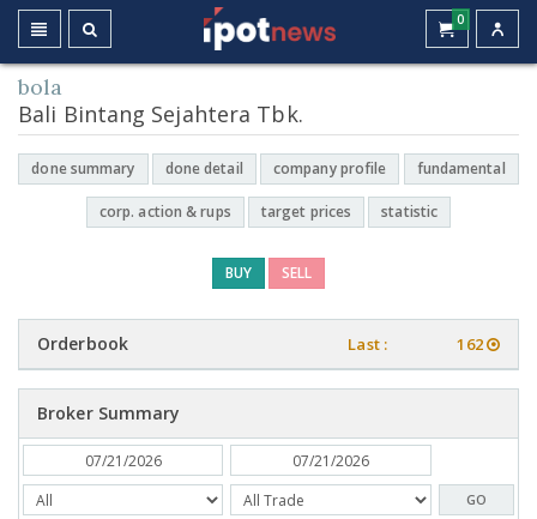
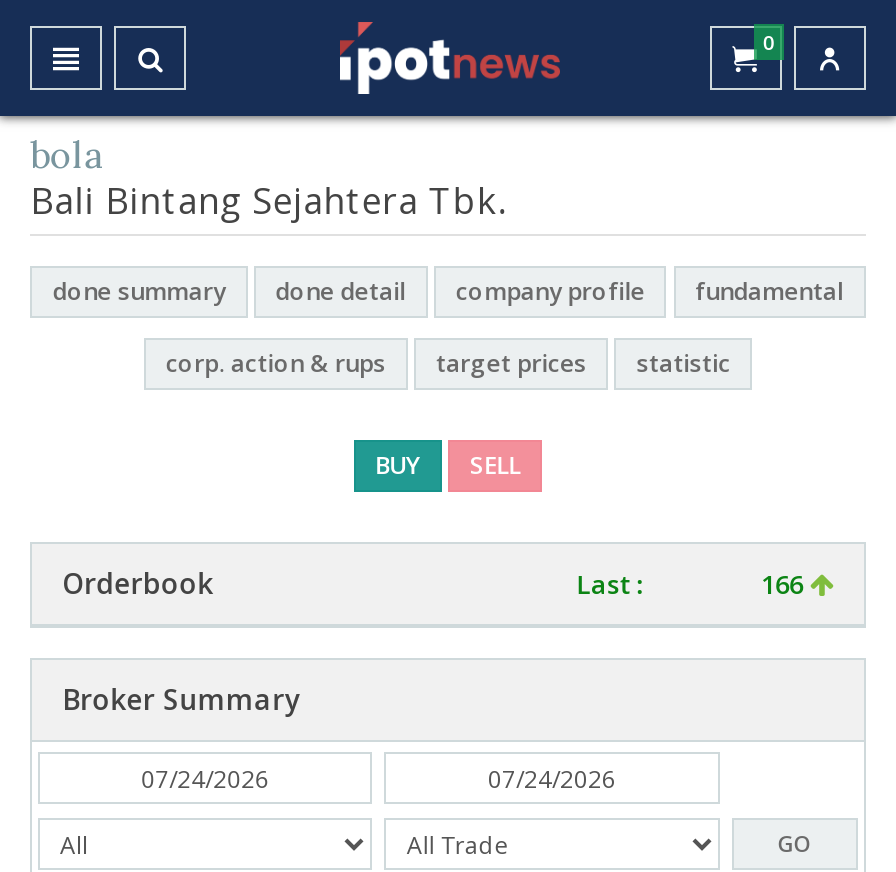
[457,333,487,355] 162 -> [761,566,810,602] 166

